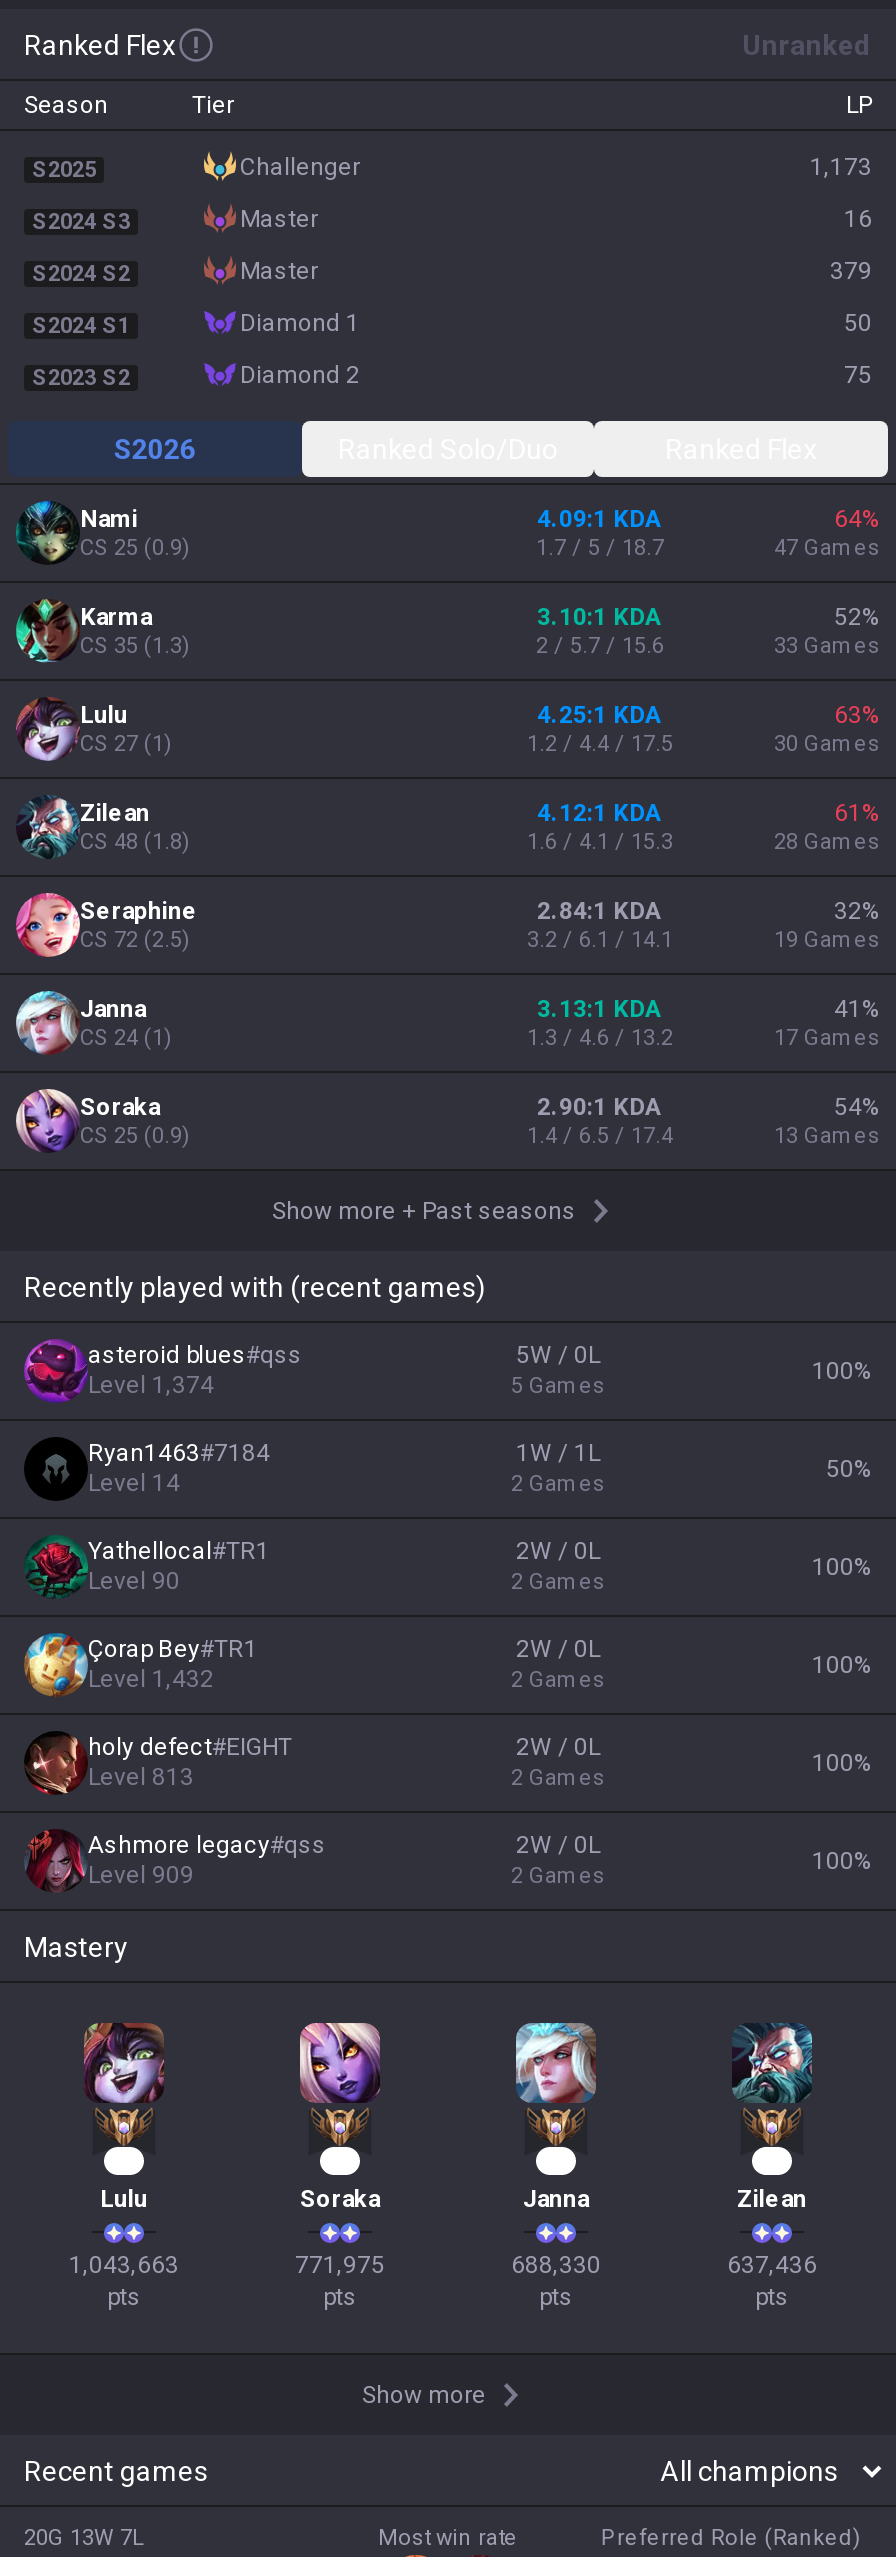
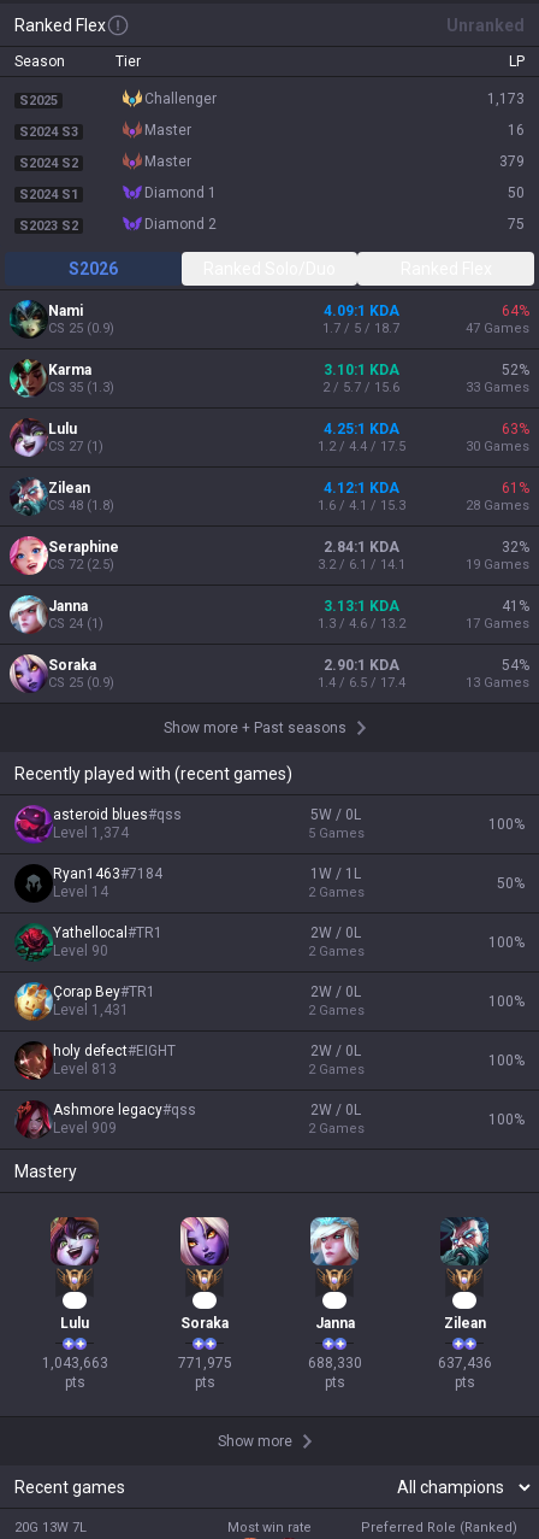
[88,1665,214,1693] Level 1,432 -> [53,1001,129,1018] Level 1,431

